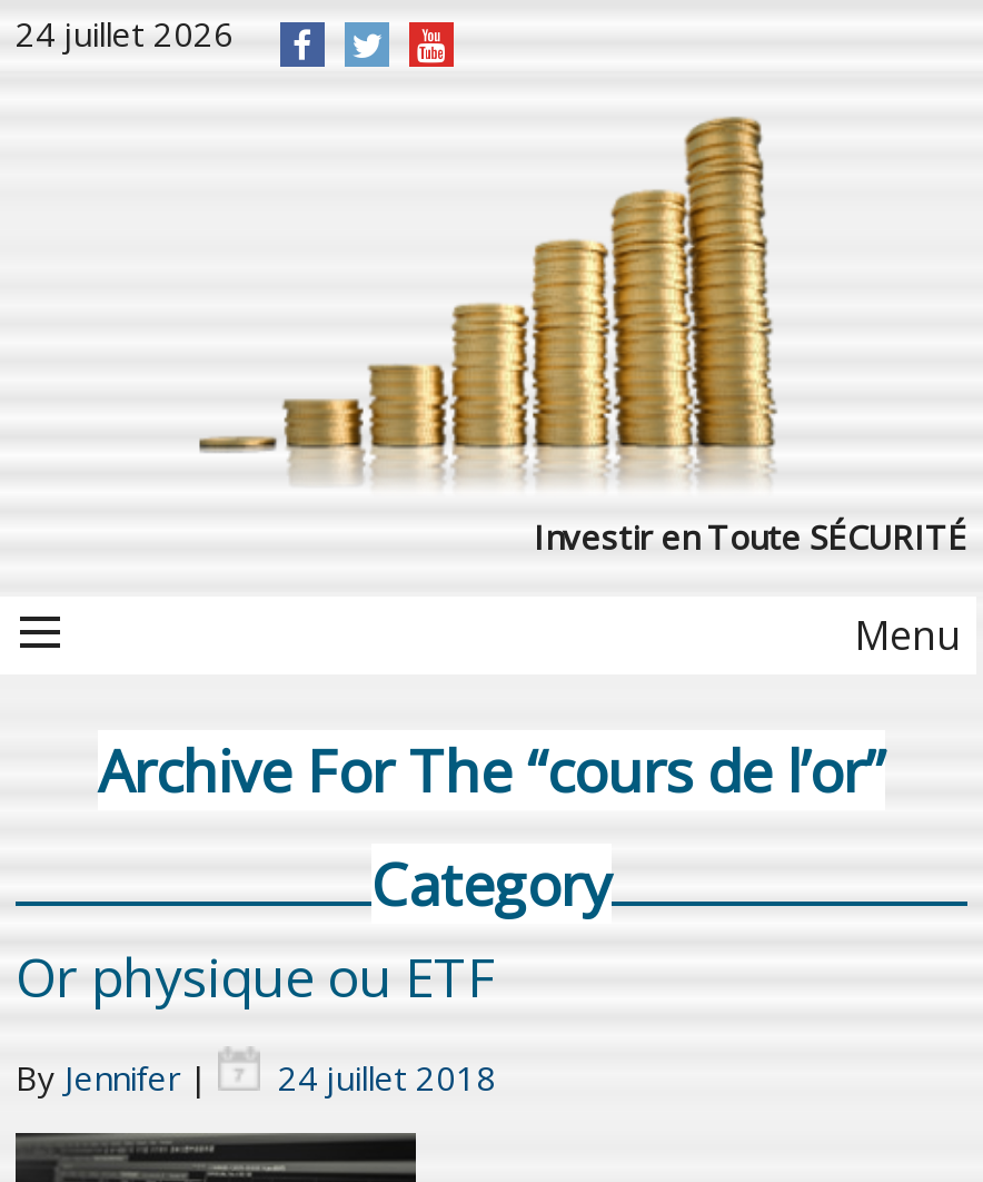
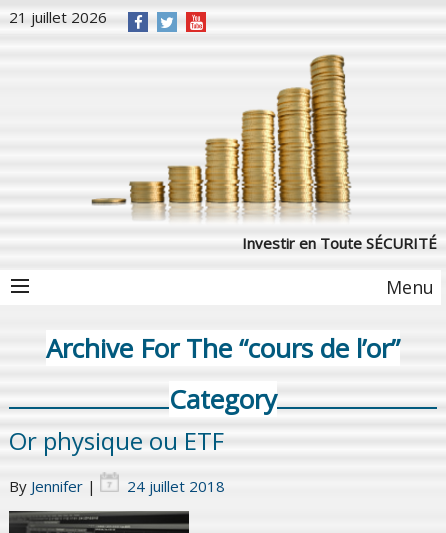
[16,11,234,56] 24 juillet 2026 -> [9,7,107,27] 21 juillet 2026

